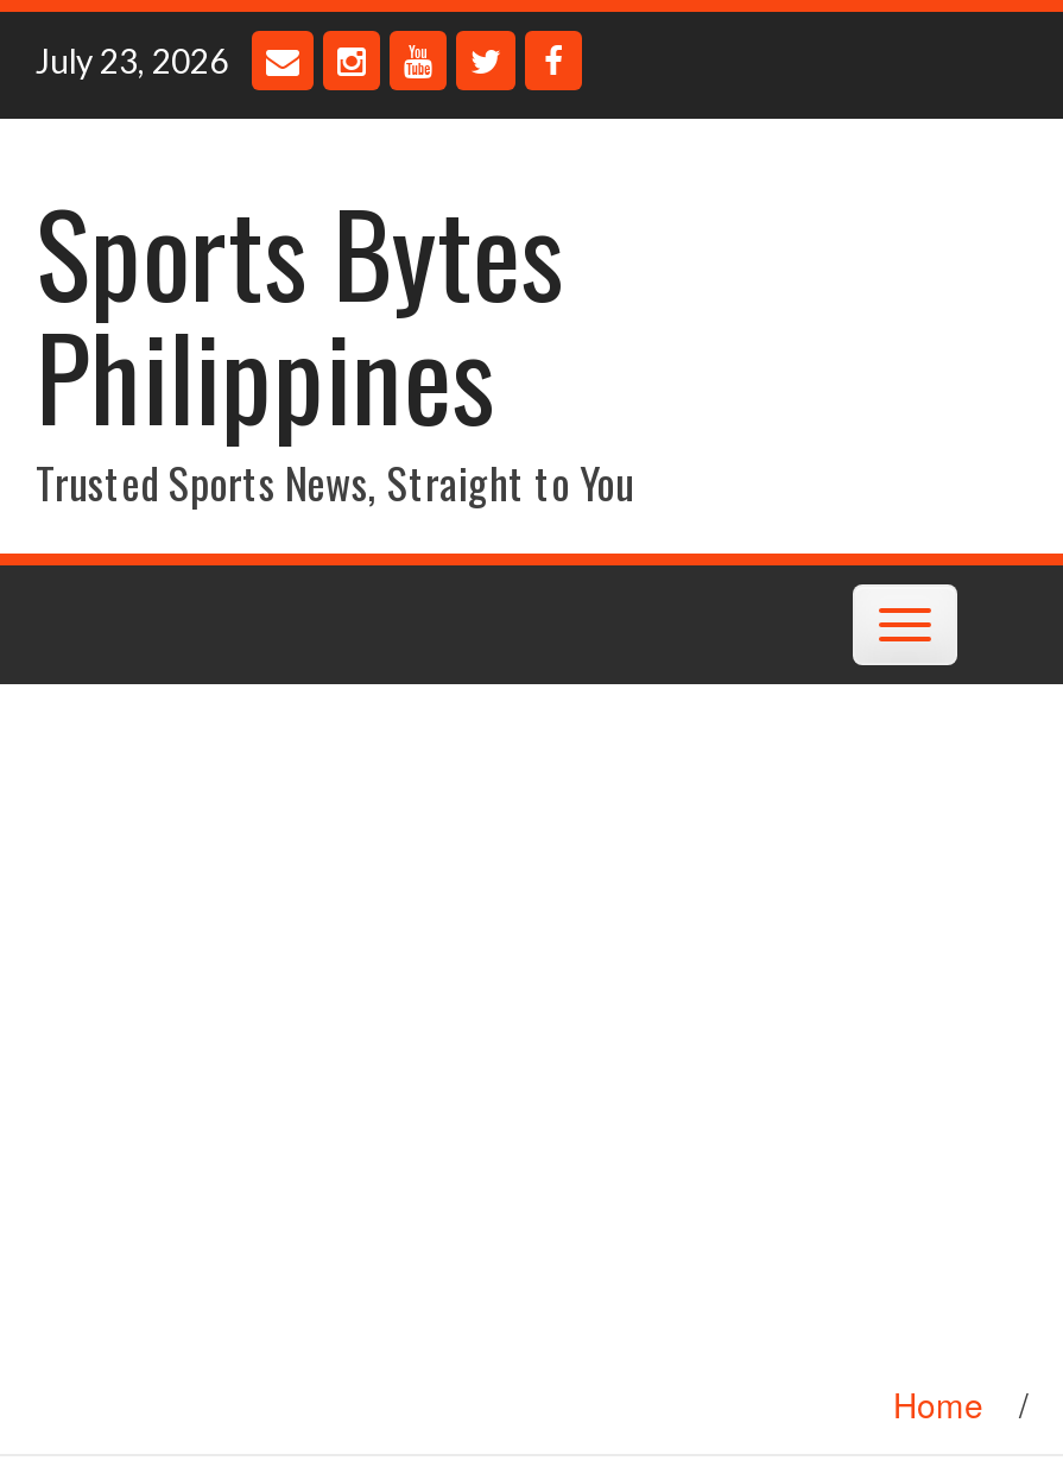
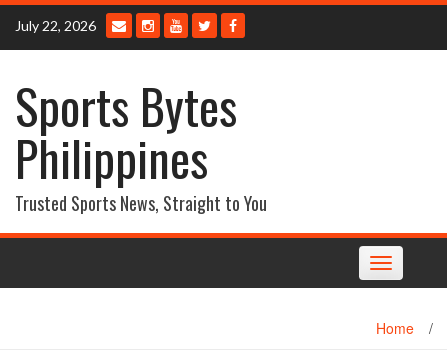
[36,40,228,81] July 23, 2026 -> [15,17,96,34] July 22, 2026

